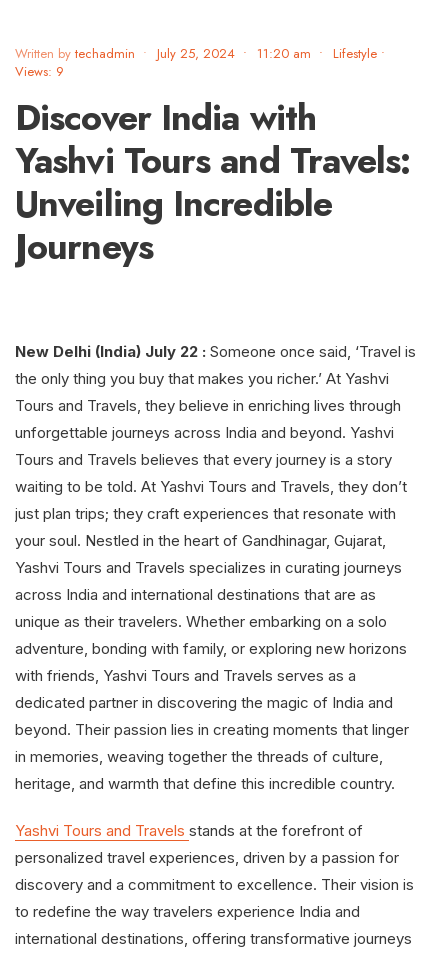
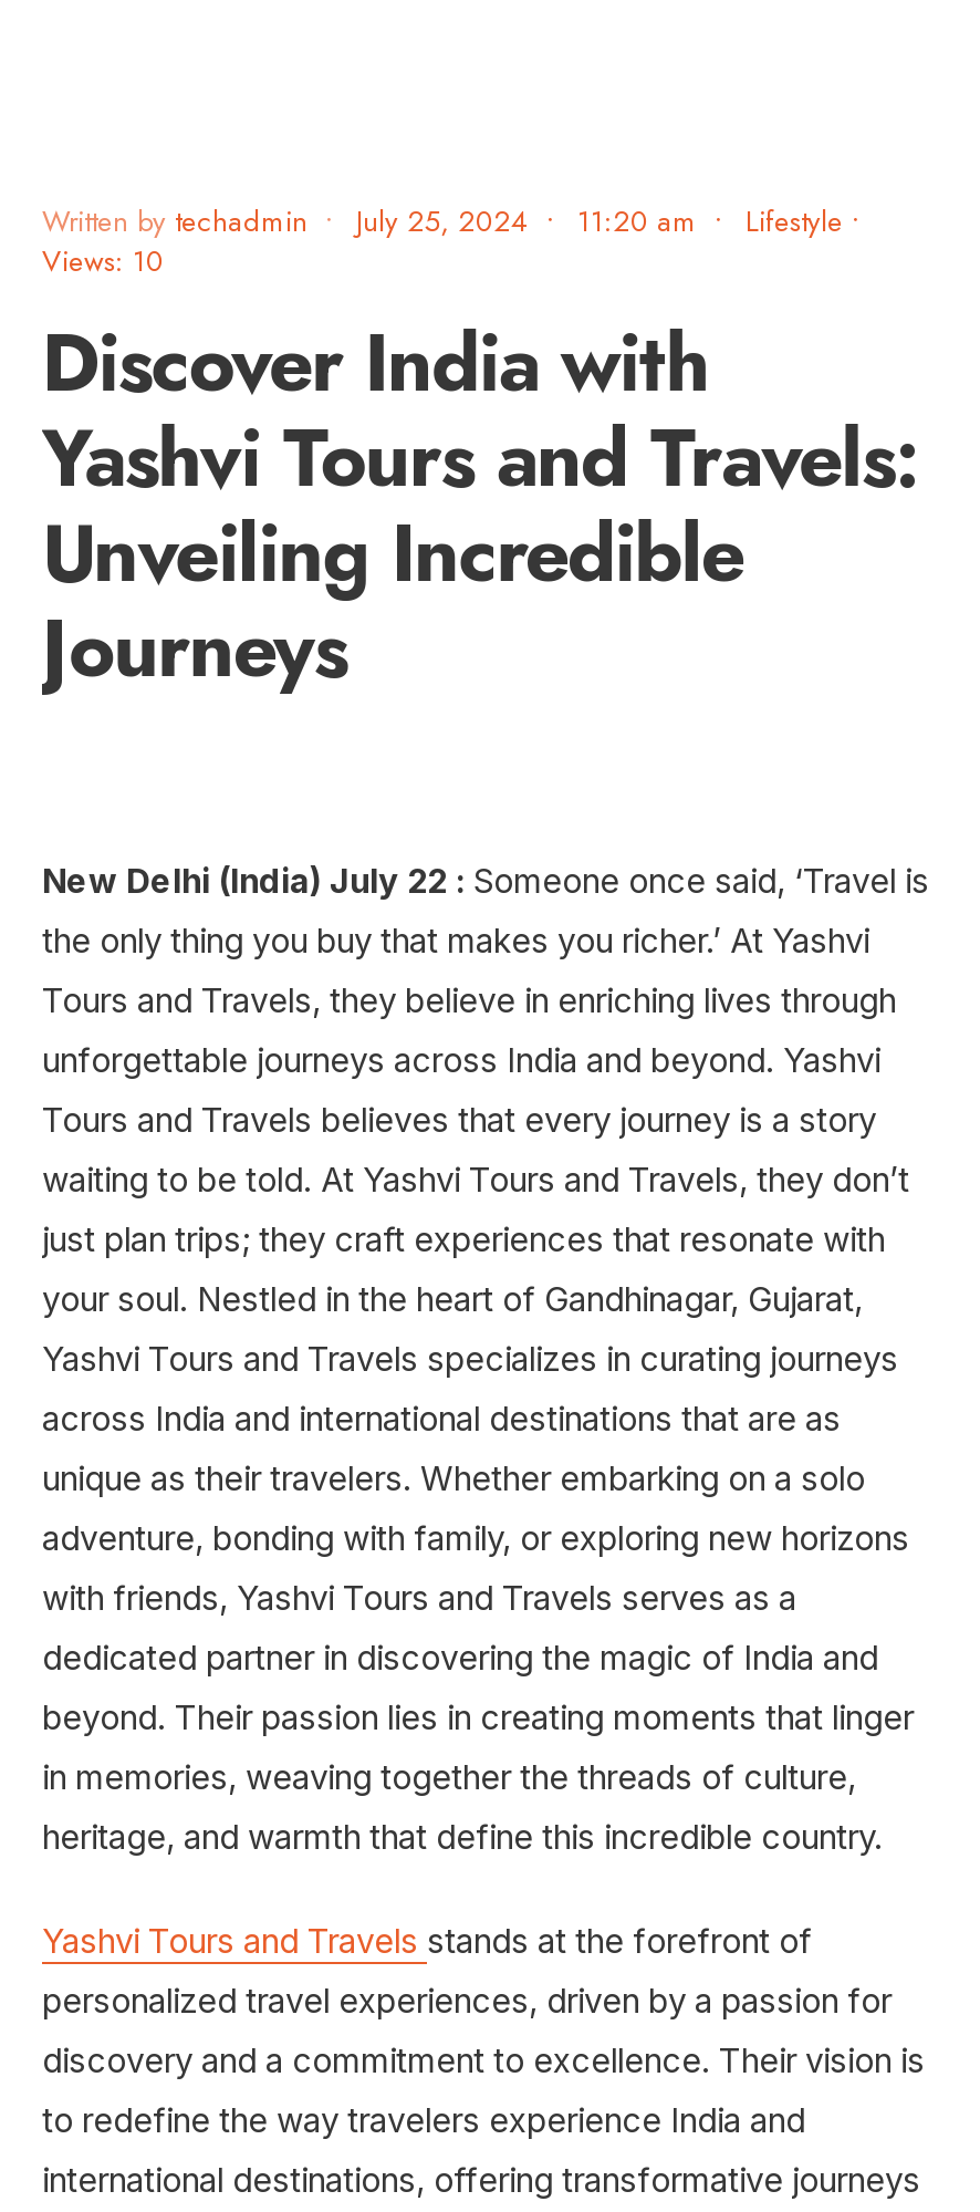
[15,62,64,81] Views: 9 -> [42,240,164,282] Views: 10

